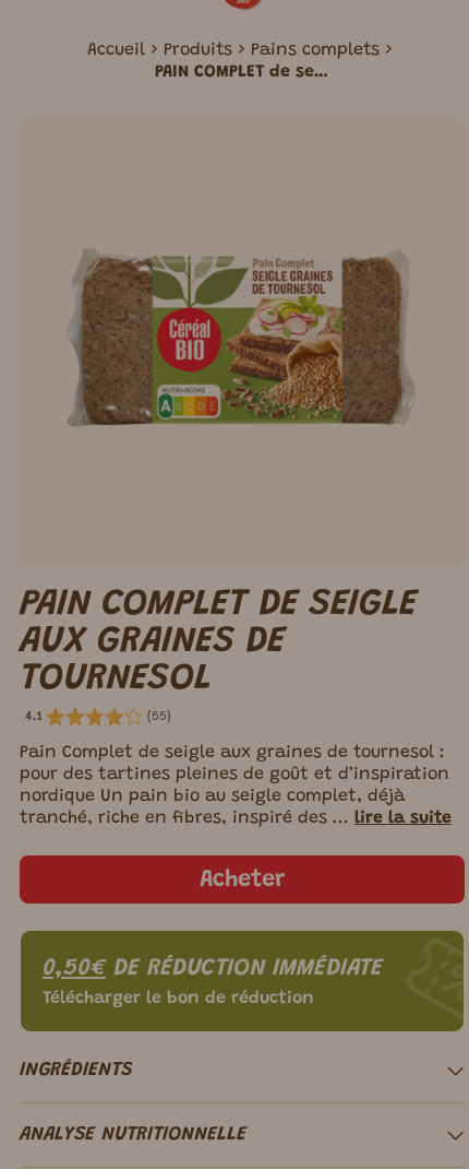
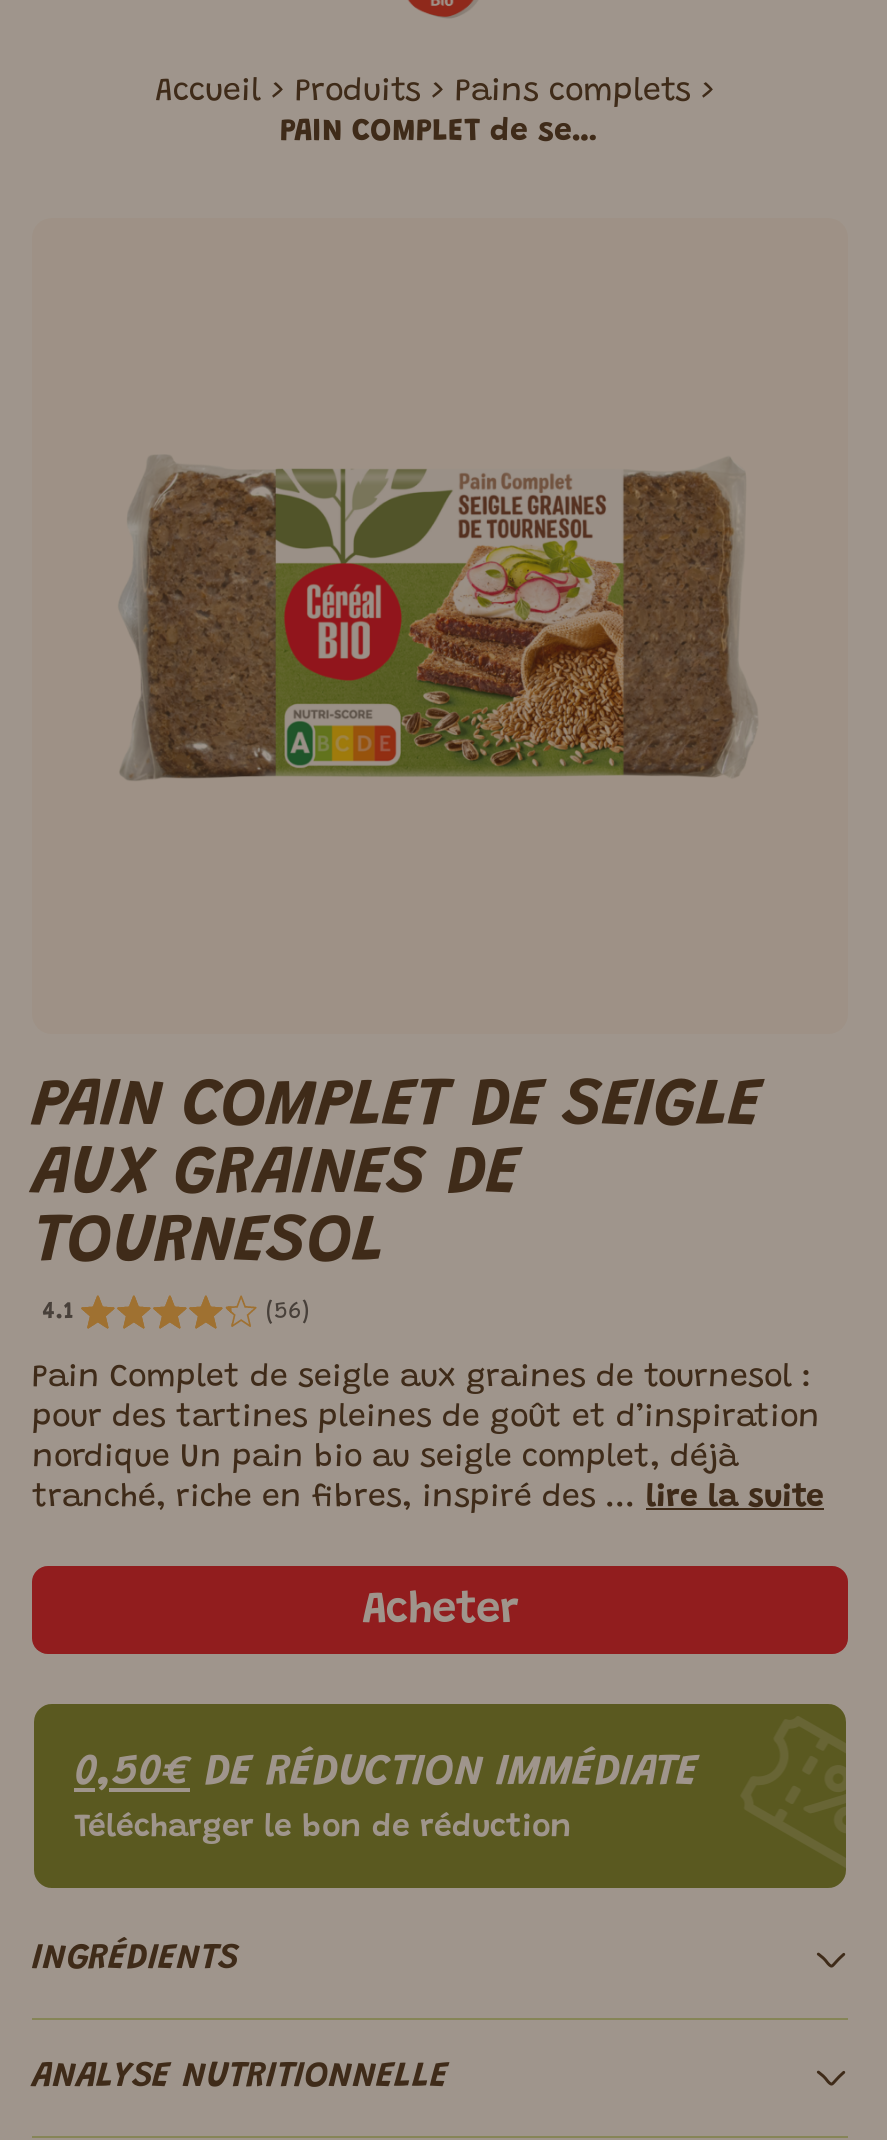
[147,710,171,723] (55) -> [266,1299,310,1323] (56)

